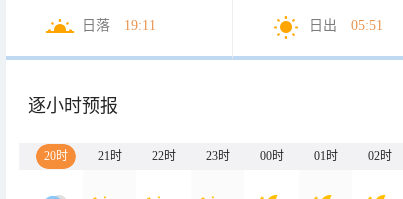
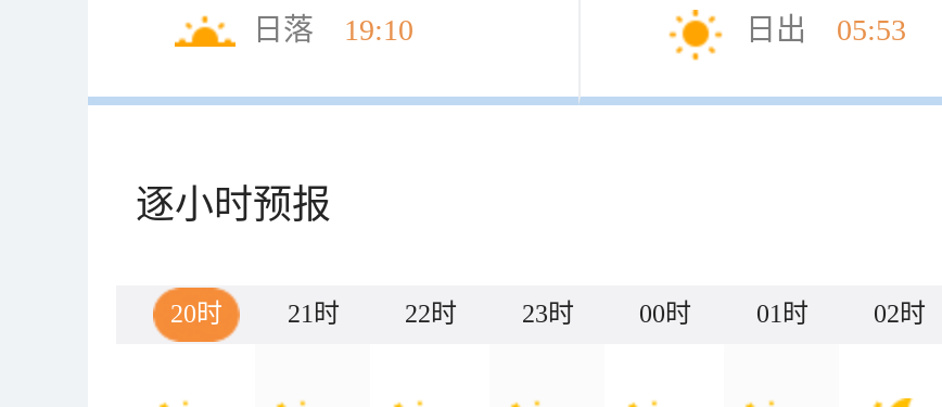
[82,18,156,33] 日落 19:11 -> [253,14,413,47] 日落 19:10
[309,18,383,33] 日出 05:51 -> [746,14,906,47] 日出 05:53

